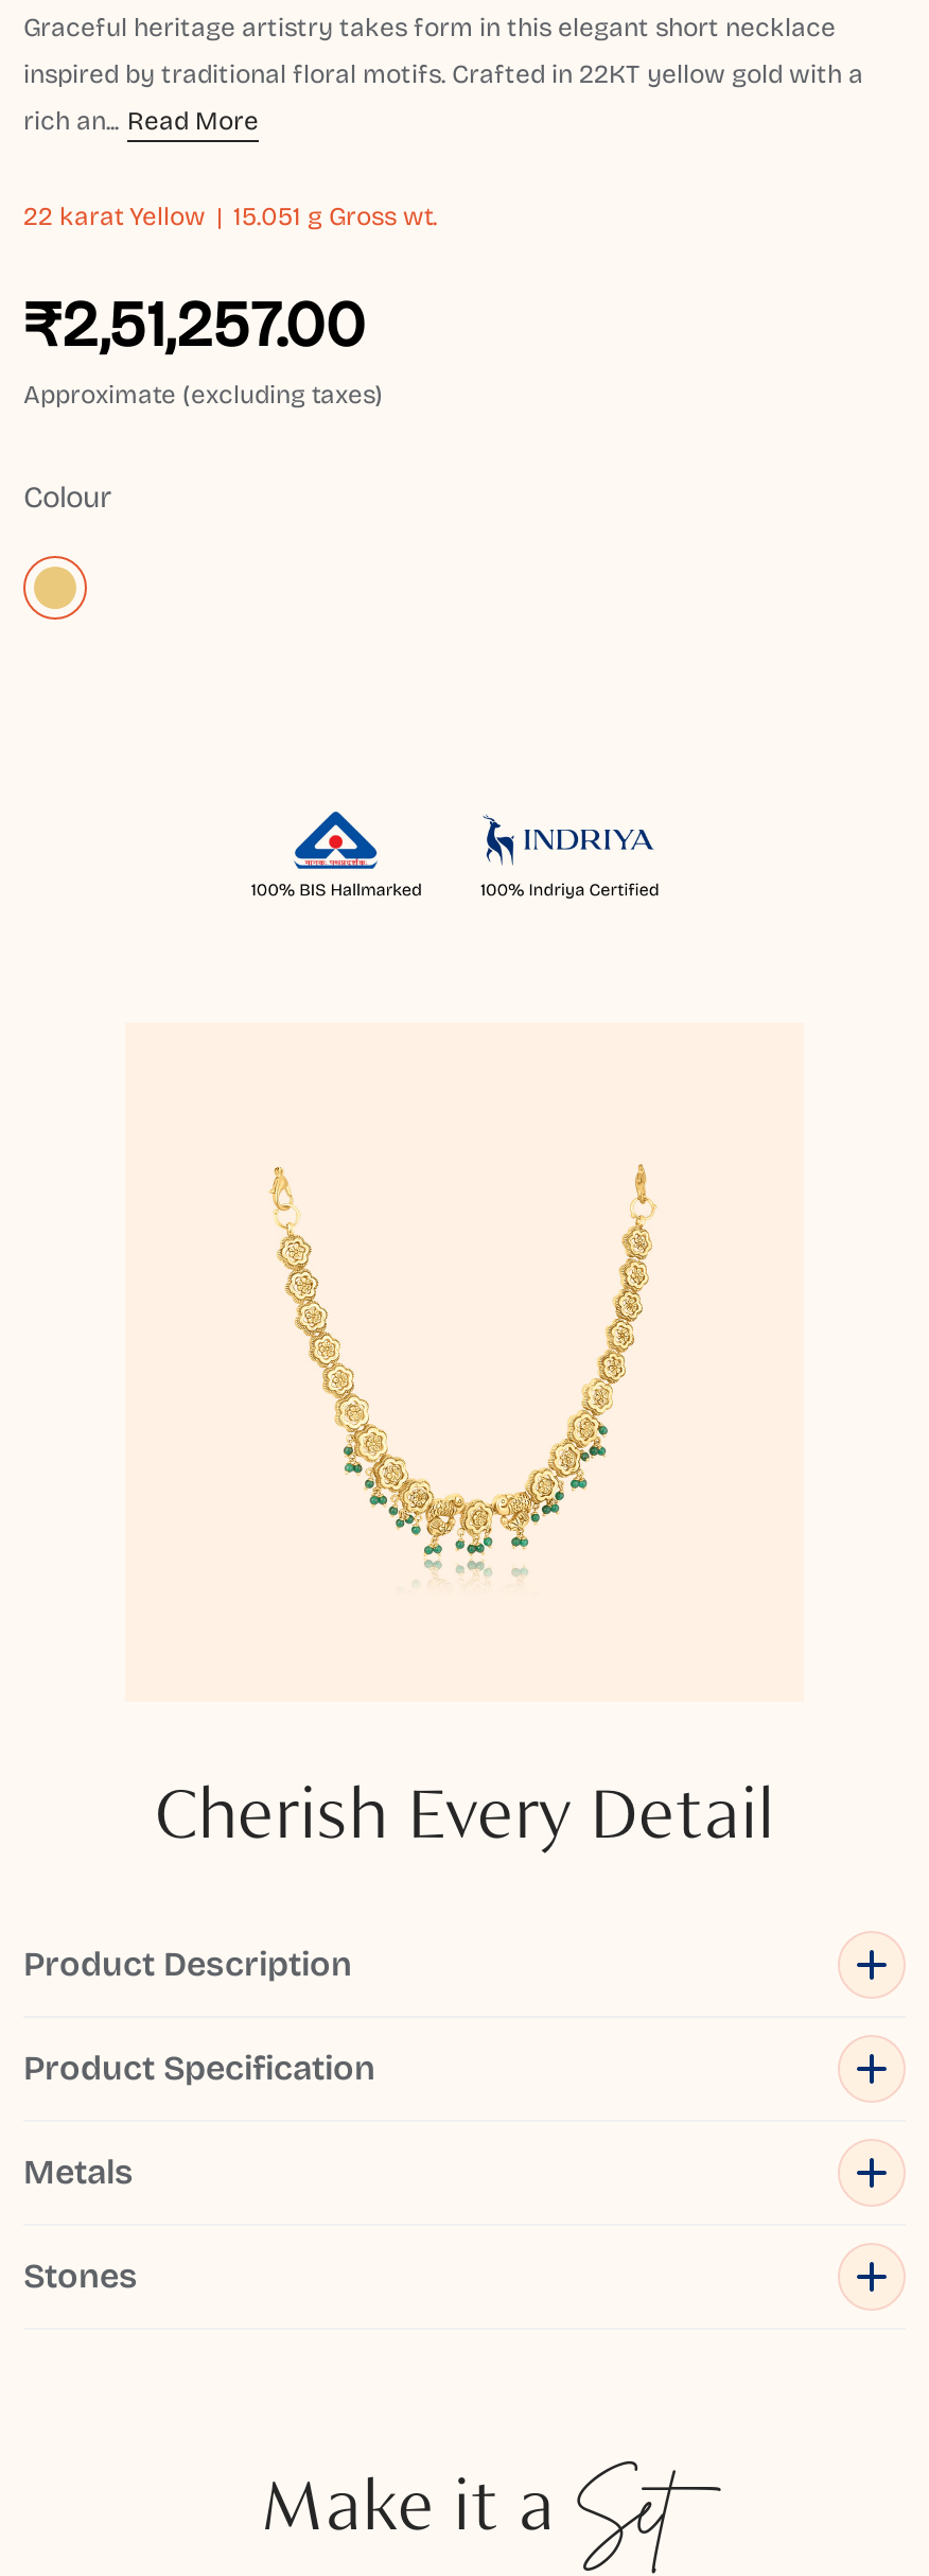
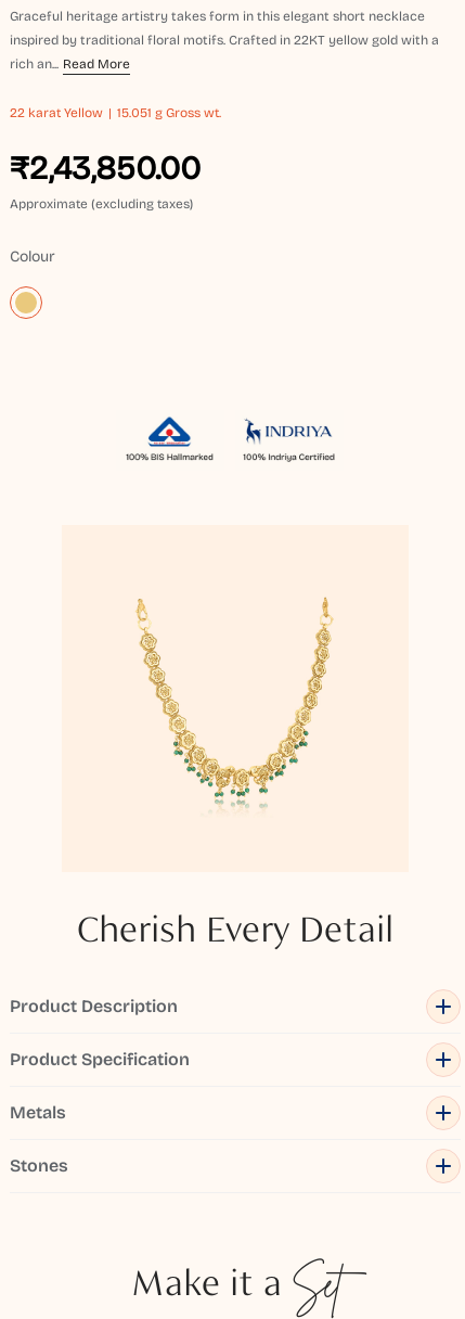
[23,287,365,363] ₹2,51,257.00 -> [10,149,201,188] ₹2,43,850.00

